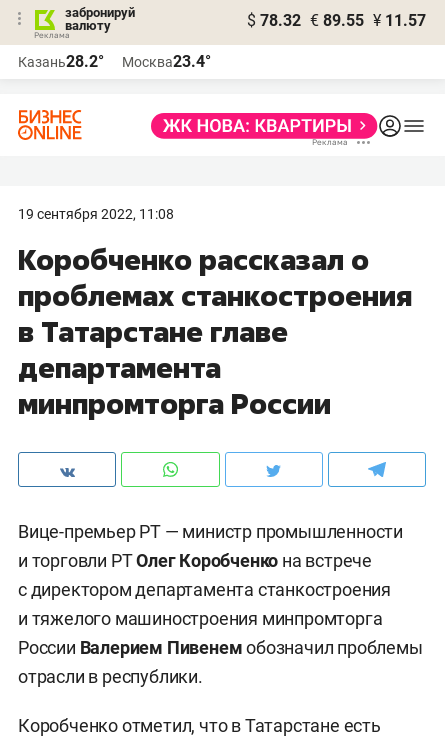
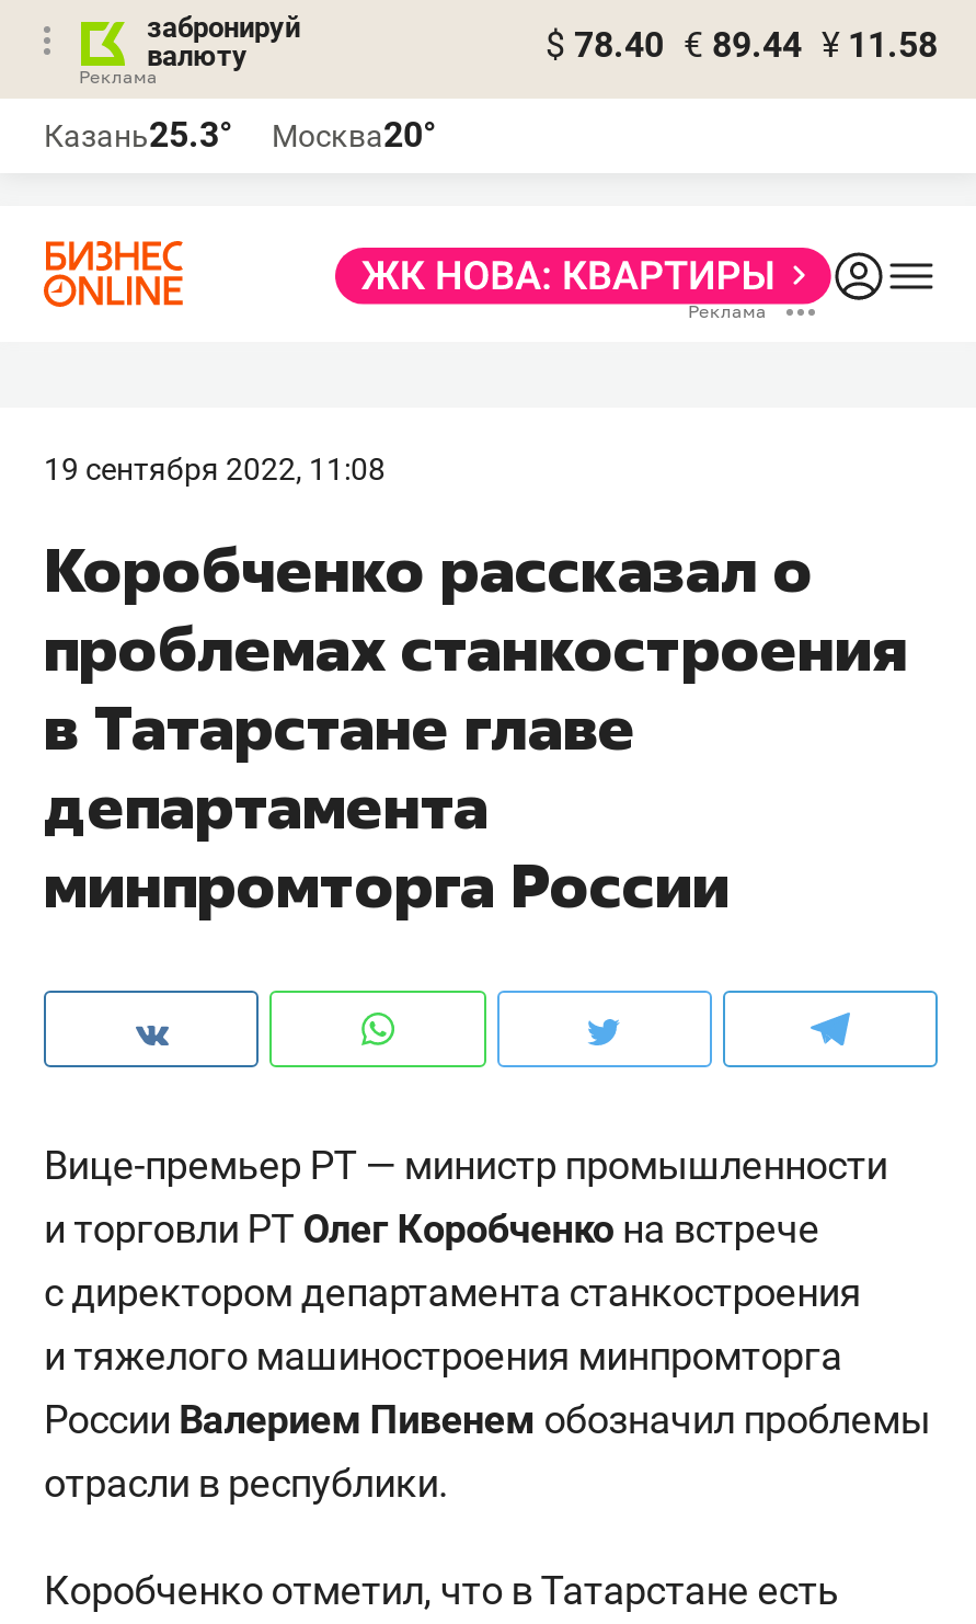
[247,11,426,30] $ 78.32 € 89.55 ¥ 11.57 -> [546,24,938,66] $ 78.40 € 89.44 ¥ 11.58
[18,52,104,71] Казань28.2° -> [44,114,232,156] Казань25.3°
[122,52,211,71] Москва23.4° -> [272,114,436,156] Москва20°

